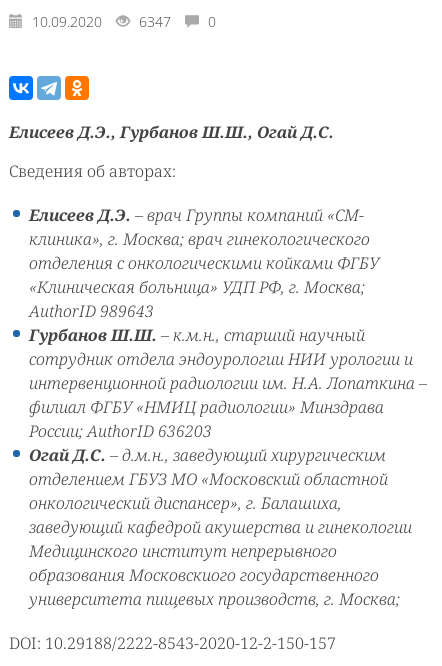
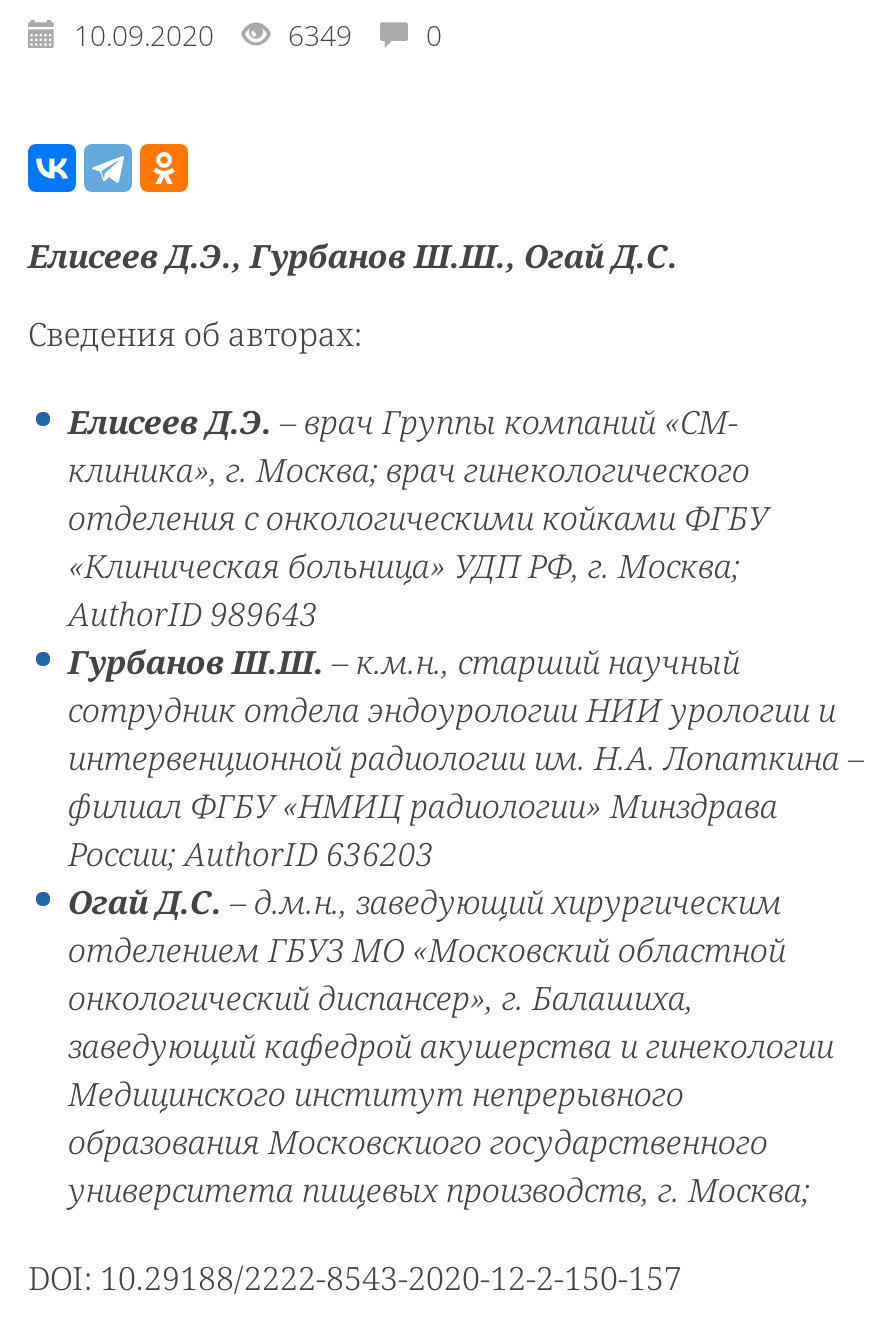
[28,12,216,31] 10.09.2020 6347 0 -> [66,16,442,54] 10.09.2020 6349 0

